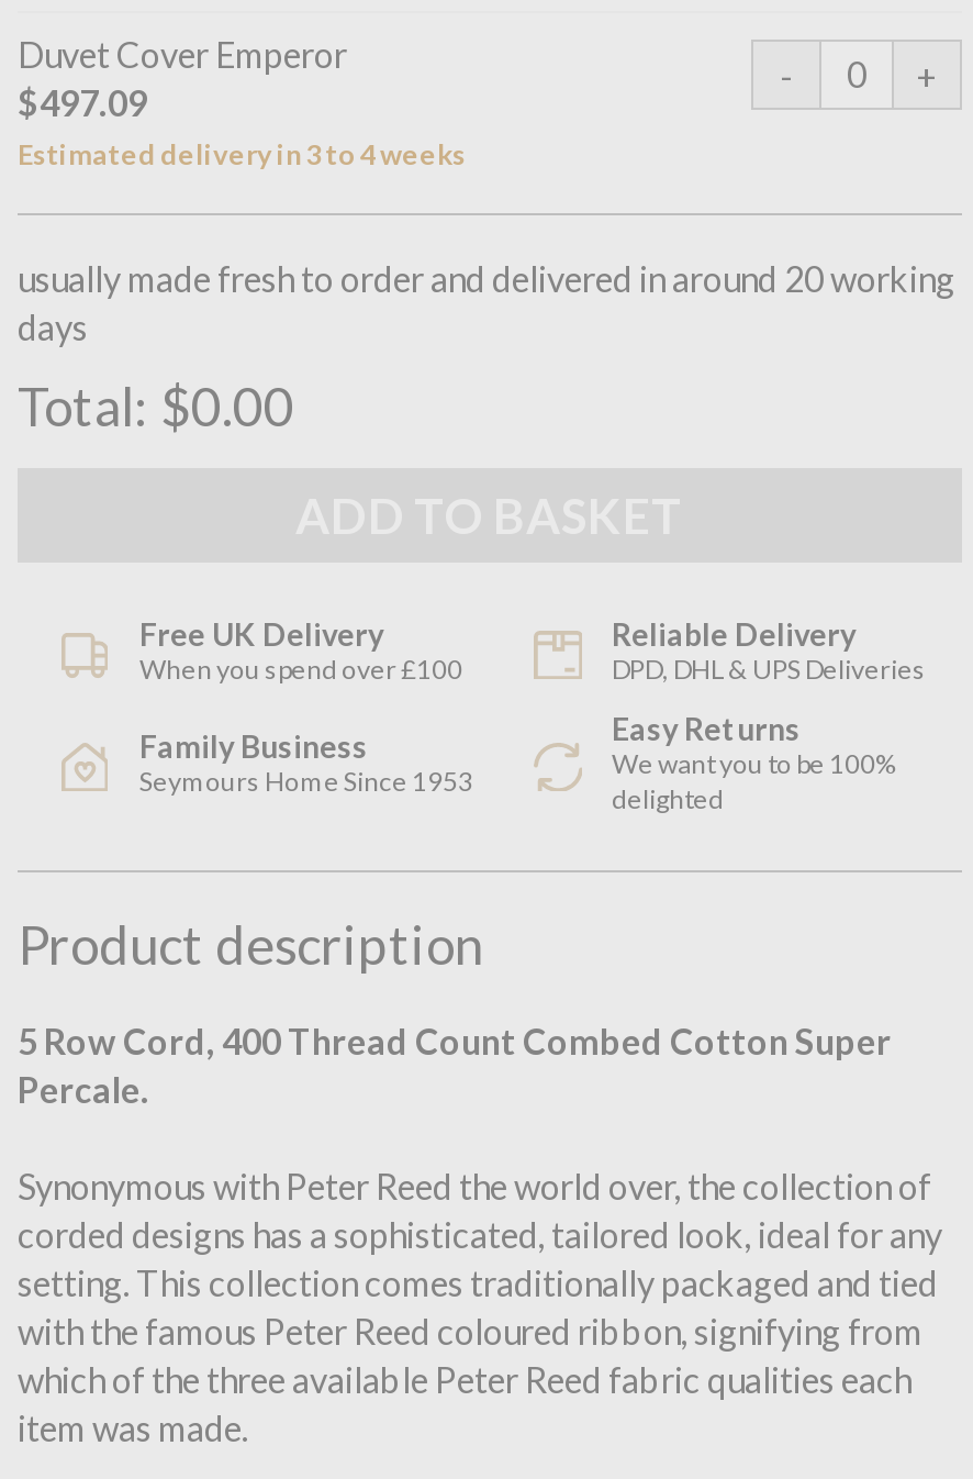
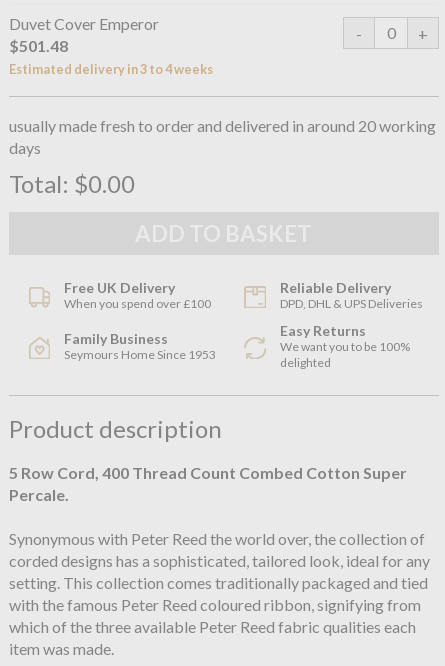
[18,81,147,123] $497.09 -> [9,36,68,55] $501.48

